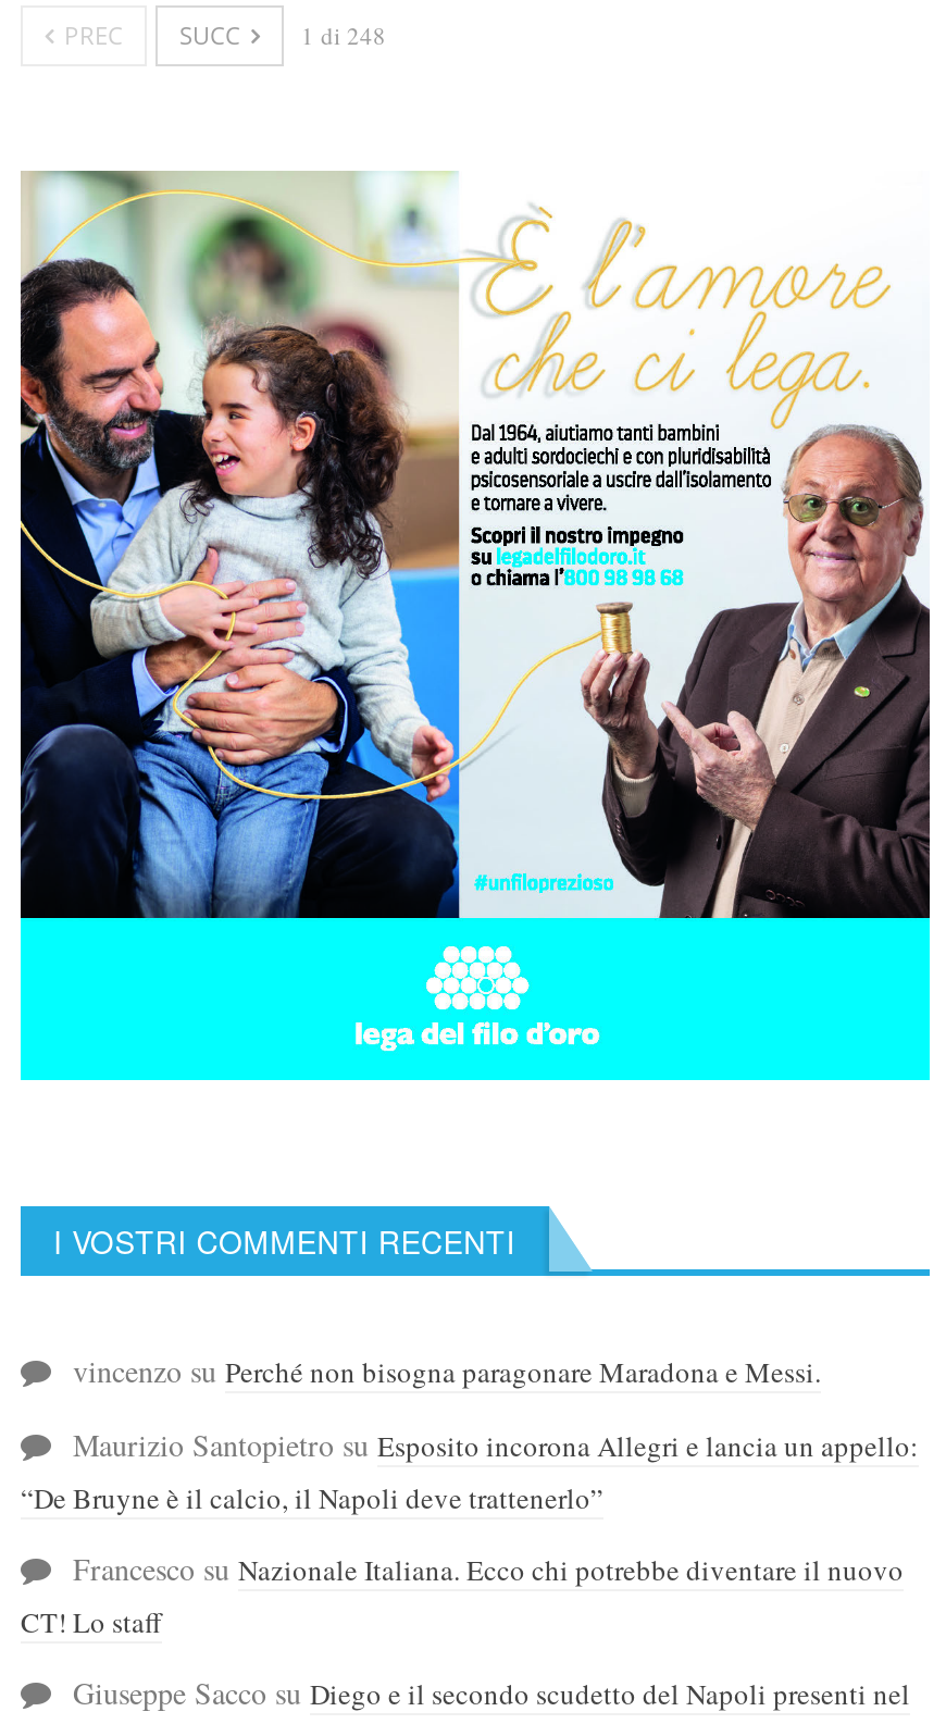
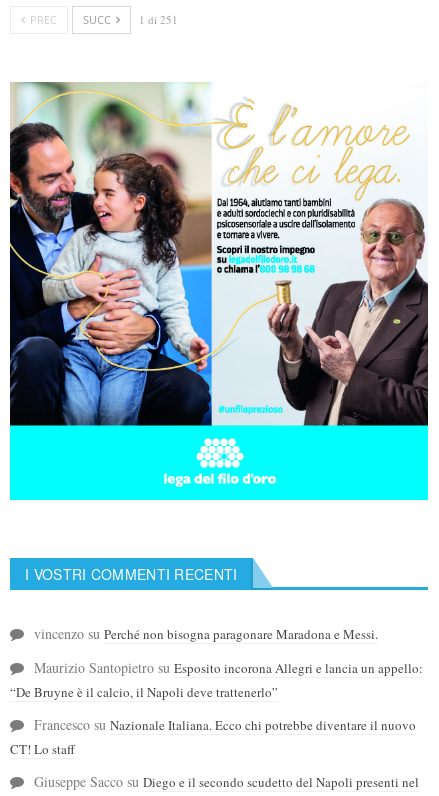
[58,19,386,52] PREC SUCC 1 di 248 -> [27,12,178,27] PREC SUCC 1 di 251

